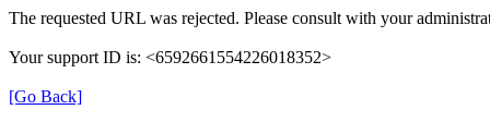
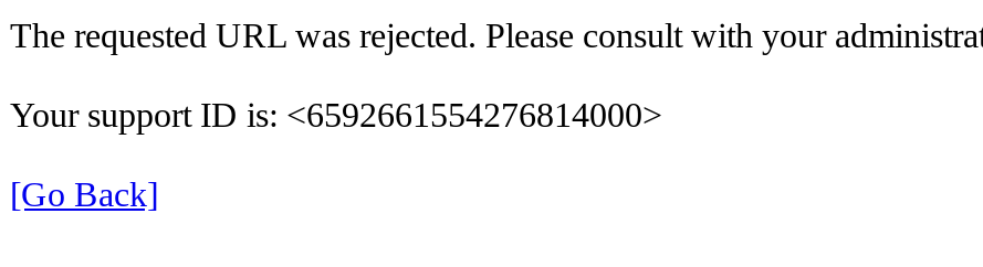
[9,48,331,66] Your support ID is: <6592661554226018352> -> [10,96,662,133] Your support ID is: <6592661554276814000>

